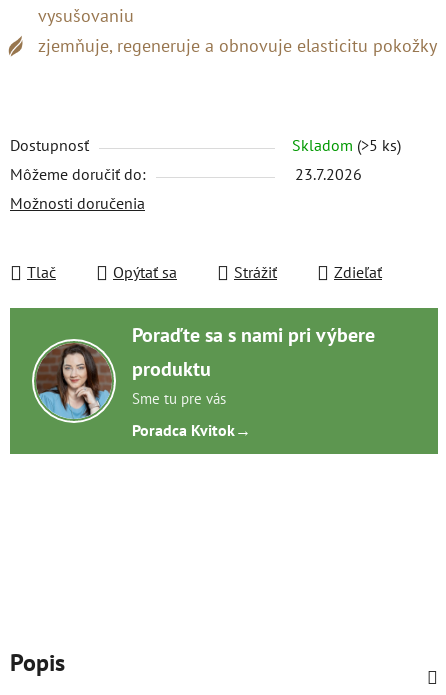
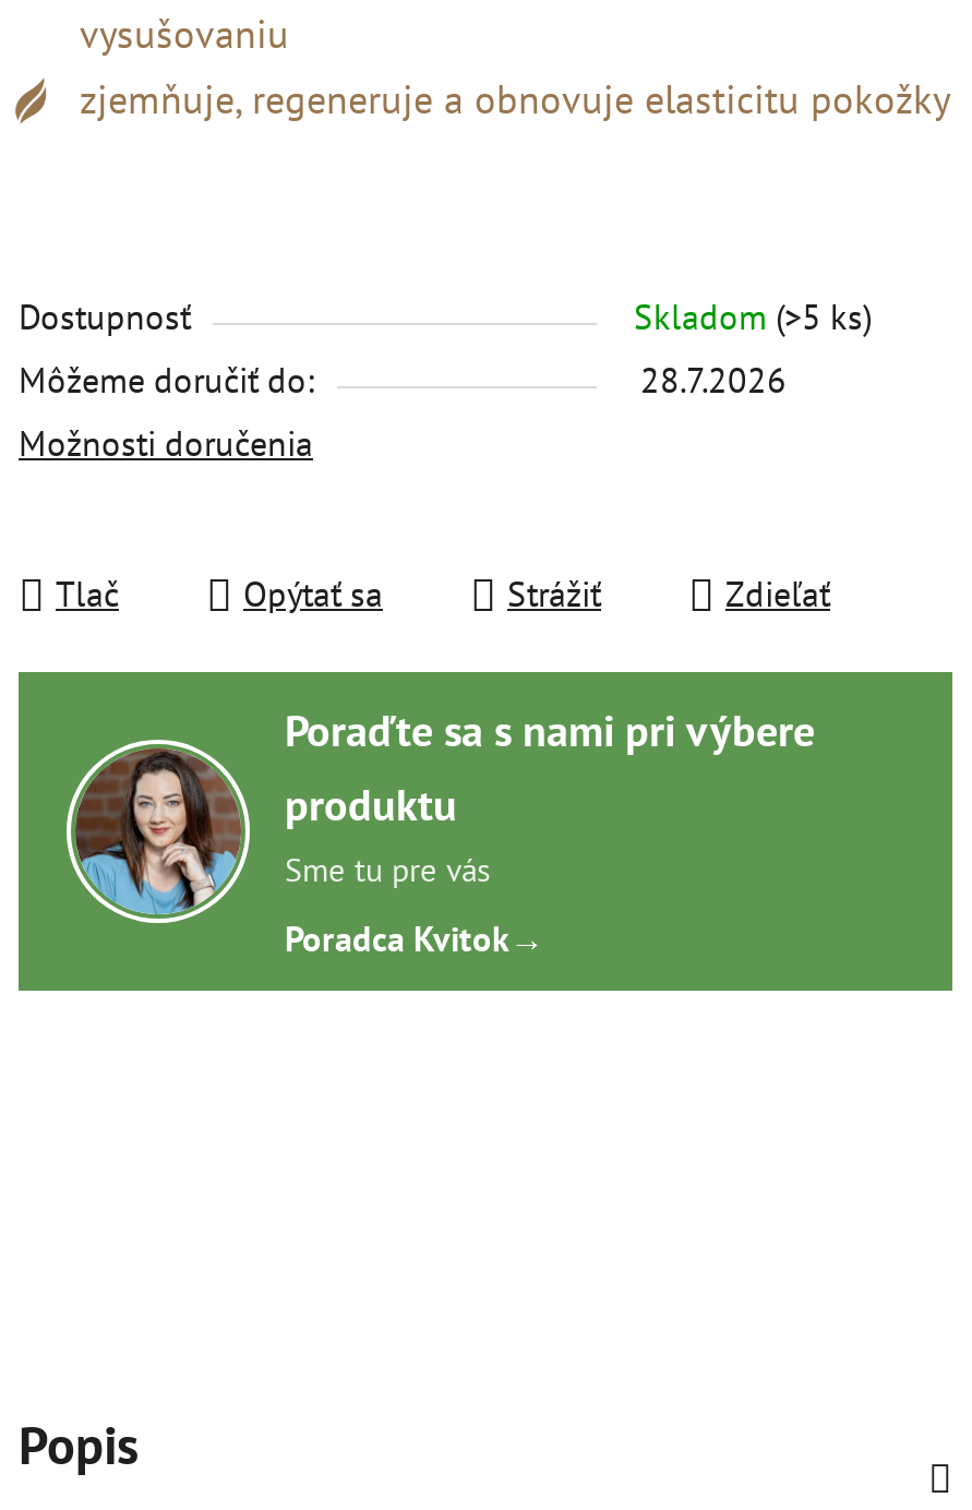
[295,164,362,184] 23.7.2026 -> [640,358,787,402] 28.7.2026

